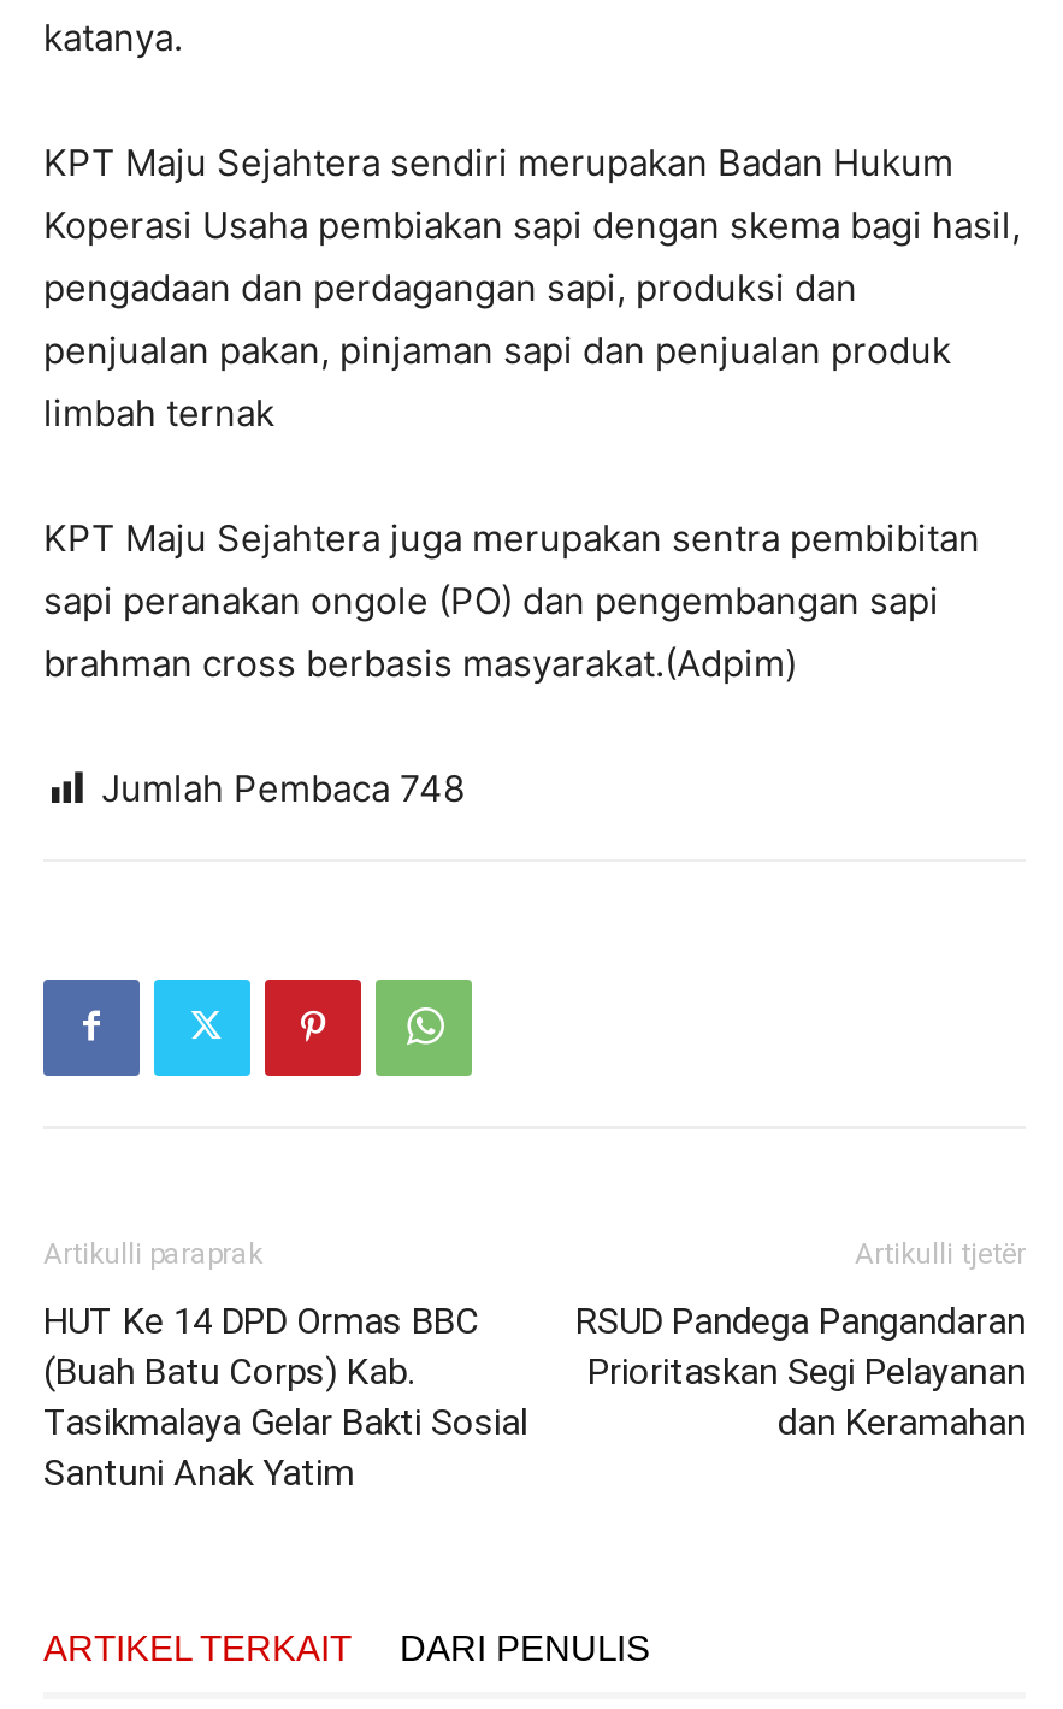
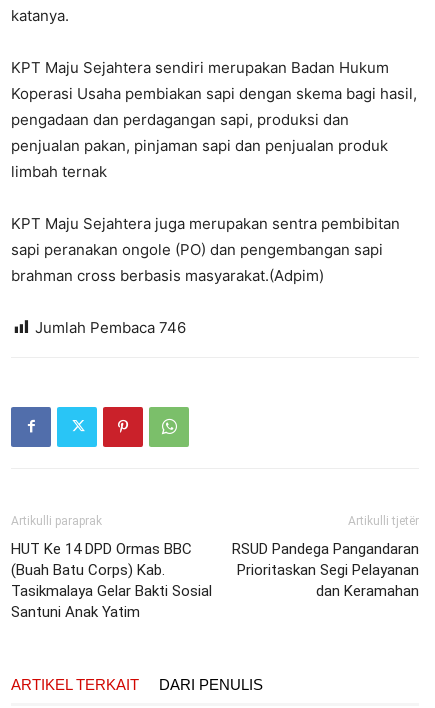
[101,765,465,810] Jumlah Pembaca 748 -> [35,318,186,337] Jumlah Pembaca 746

